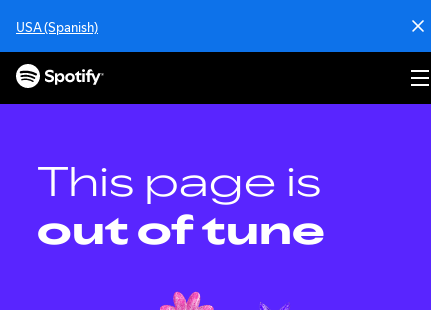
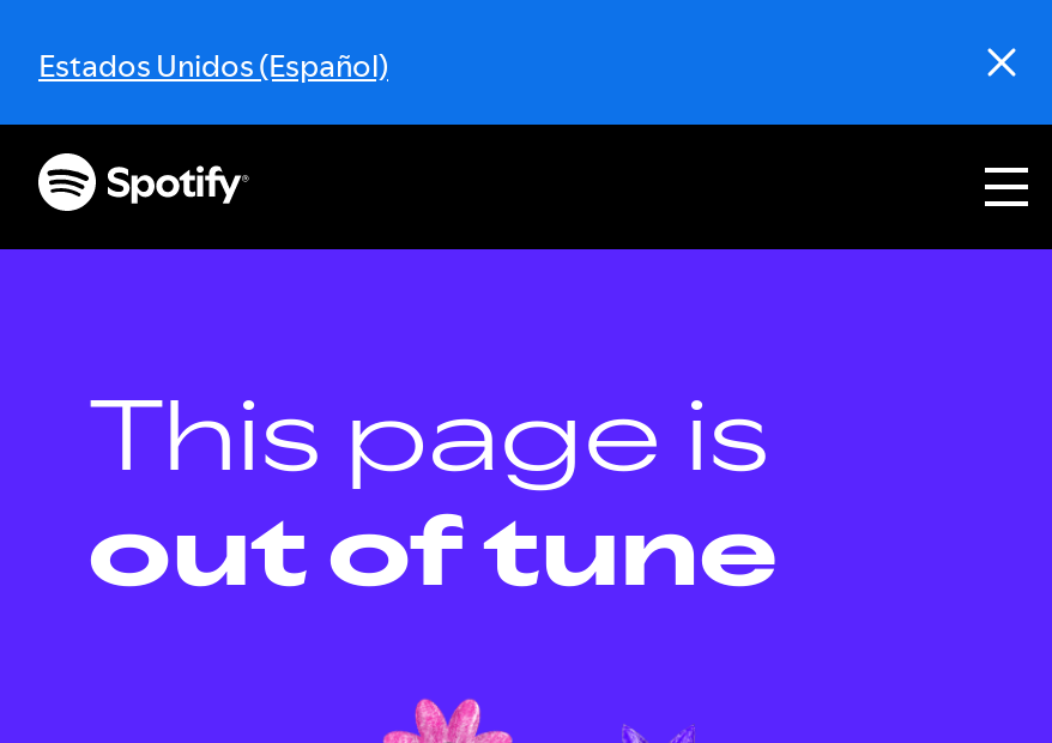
[16,18,98,36] USA (Spanish) -> [38,43,388,86] Estados Unidos (Español)

